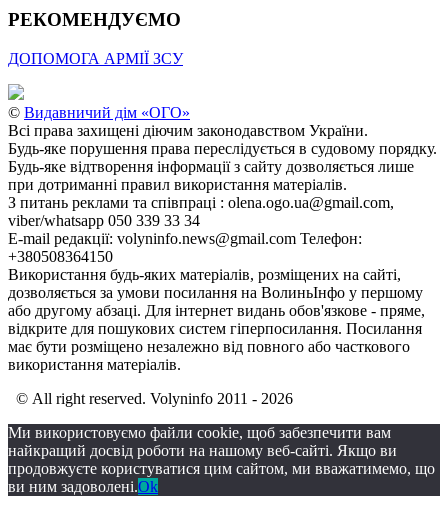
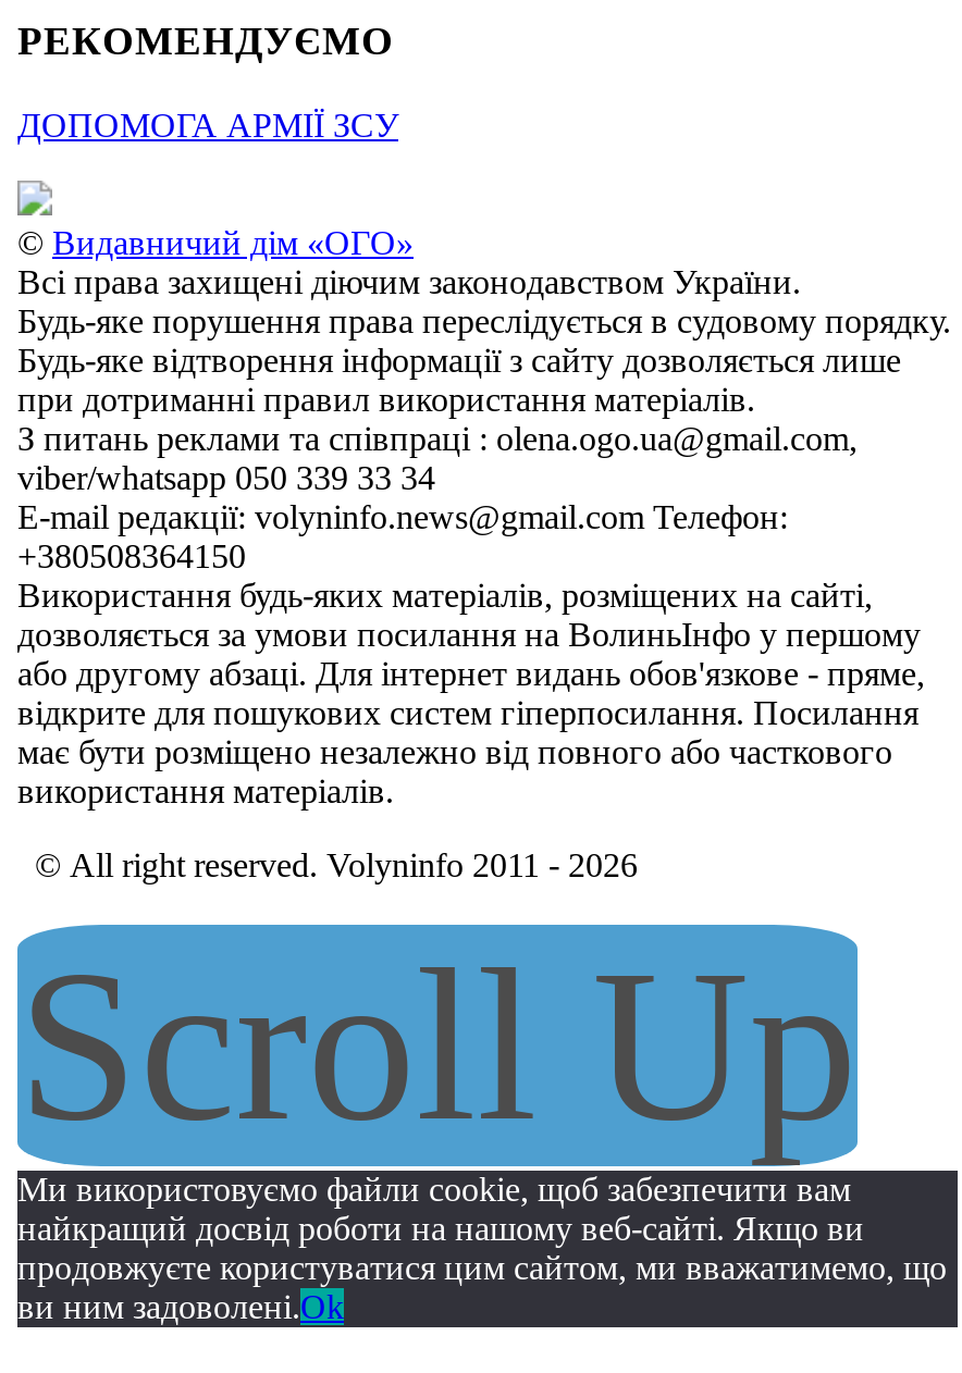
none -> [17,925,858,1167] Scroll Up

